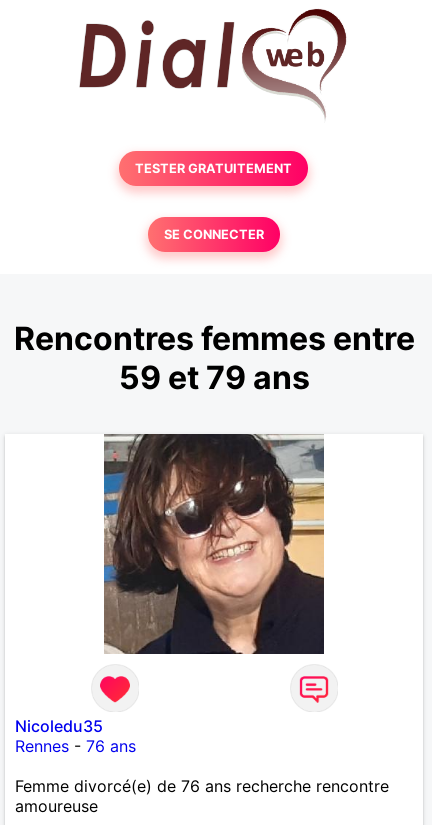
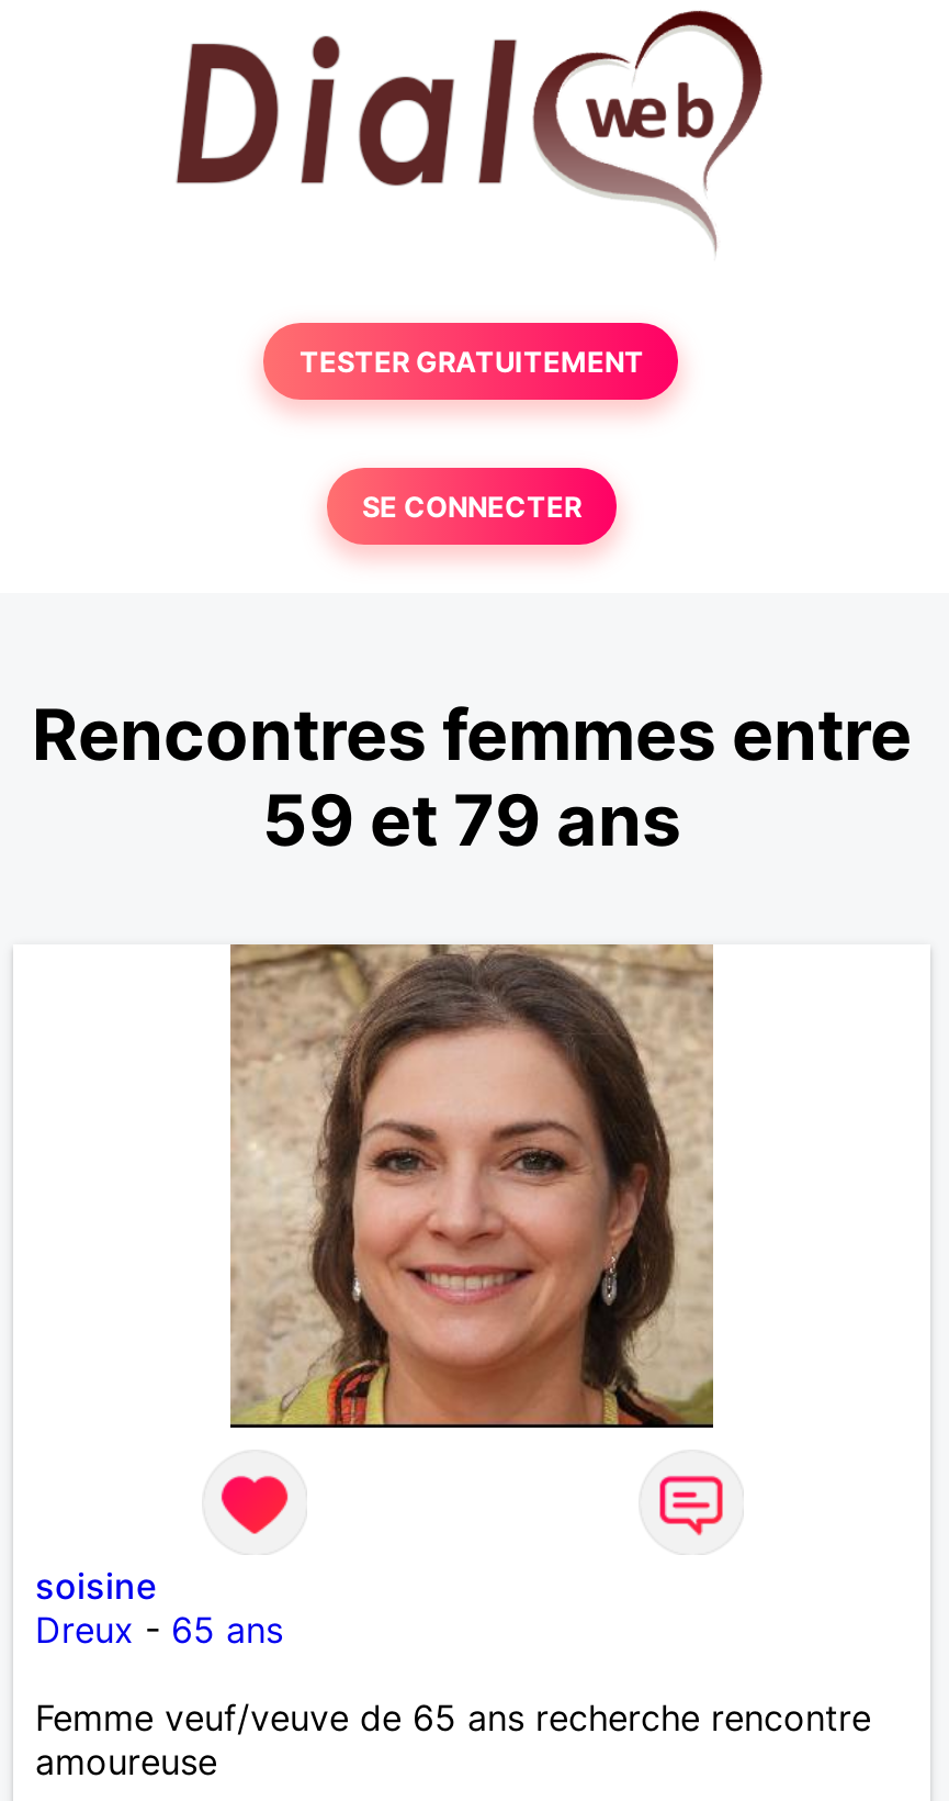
[103,433,325,655] [image] -> [228,942,715,1430] [image]
[15,716,136,756] Nicoledu35 | Rennes - 76 ans -> [35,1564,283,1651] soisine | Dreux - 65 ans
[15,776,389,796] Femme divorcé(e) de 76 ans recherche rencontre -> [35,1695,871,1739] Femme veuf/veuve de 65 ans recherche rencontre

